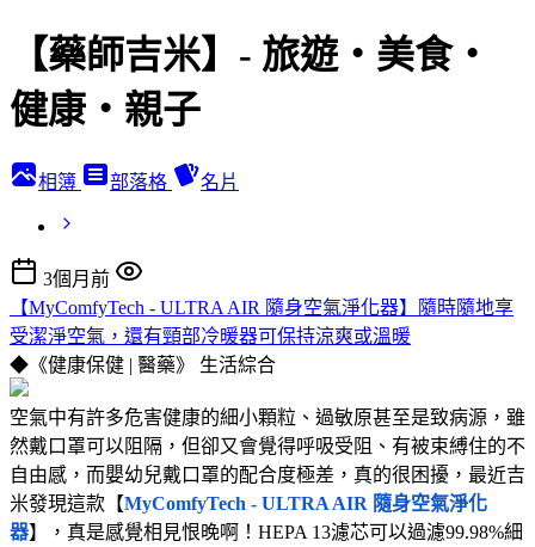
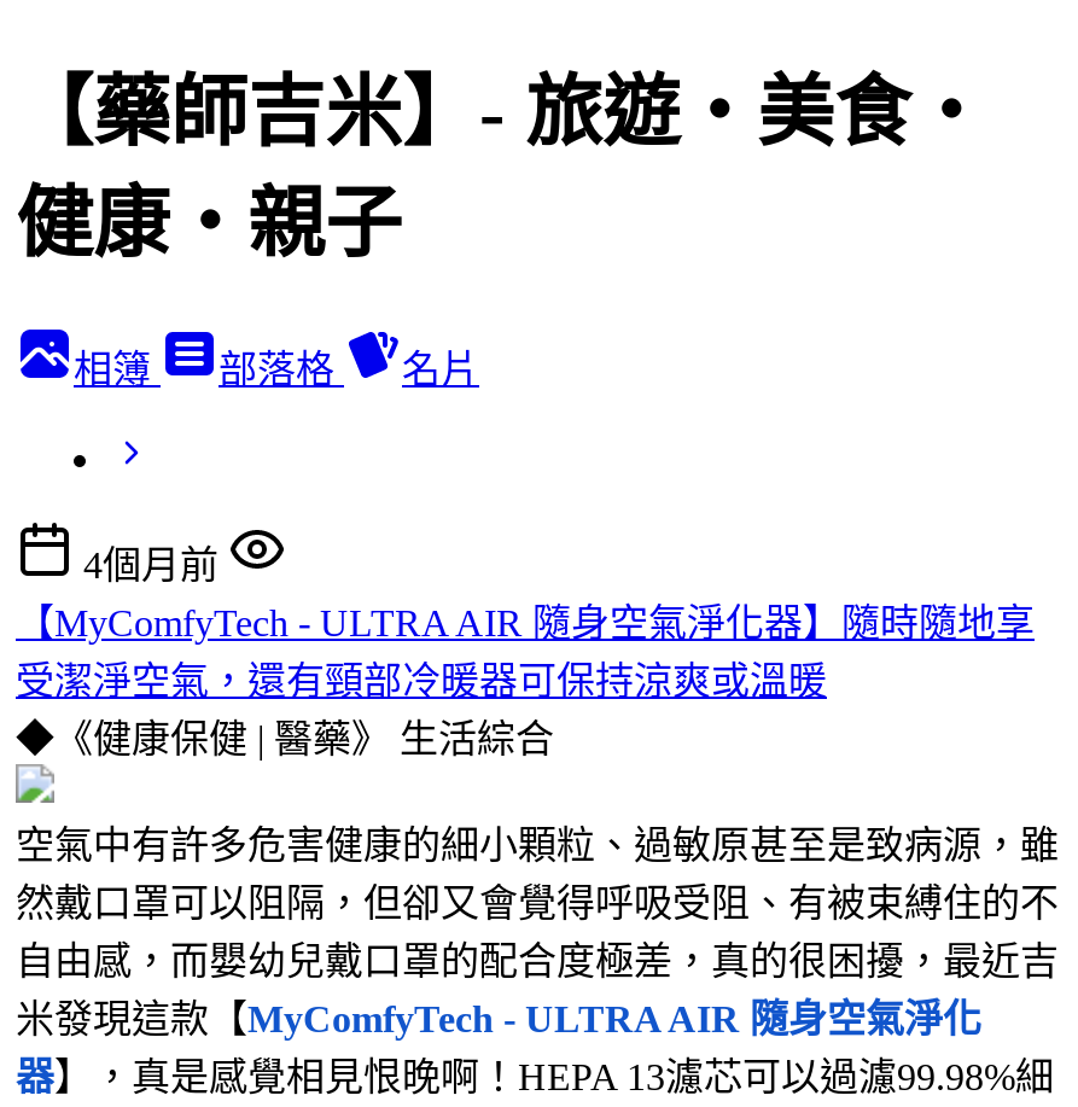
[43,269,110,289] 3個月前 -> [83,544,218,585] 4個月前

